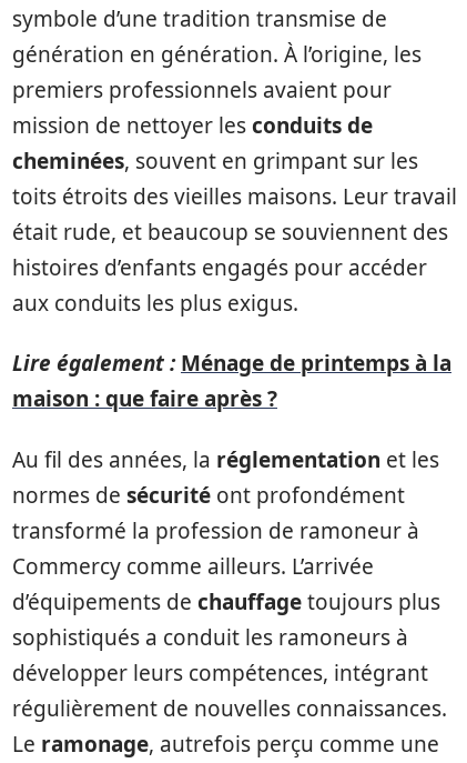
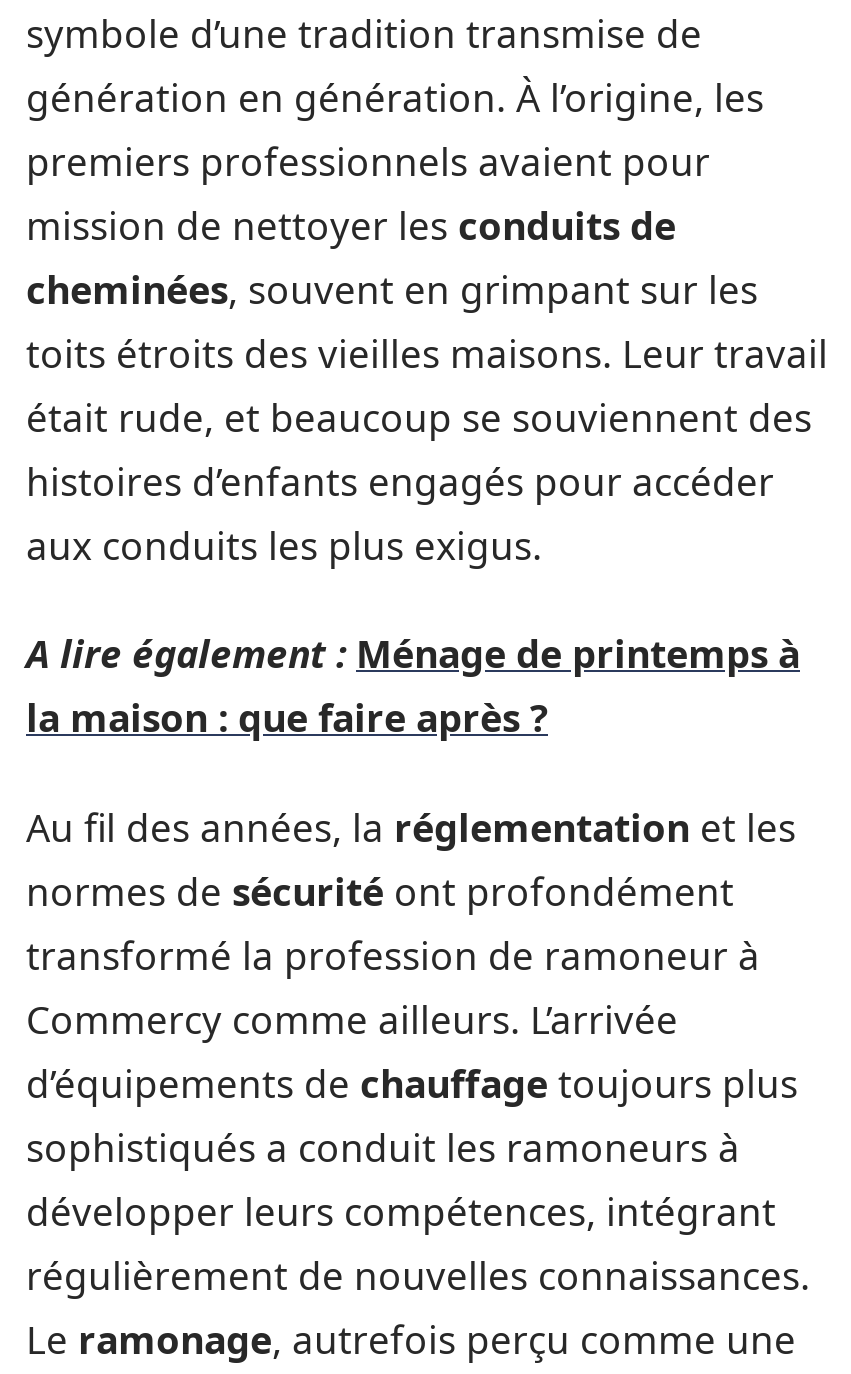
[12,349,451,413] Lire également : Ménage de printemps à la | maison : que faire après ? -> [26,628,800,744] A lire également : Ménage de printemps à | la maison : que faire après ?

